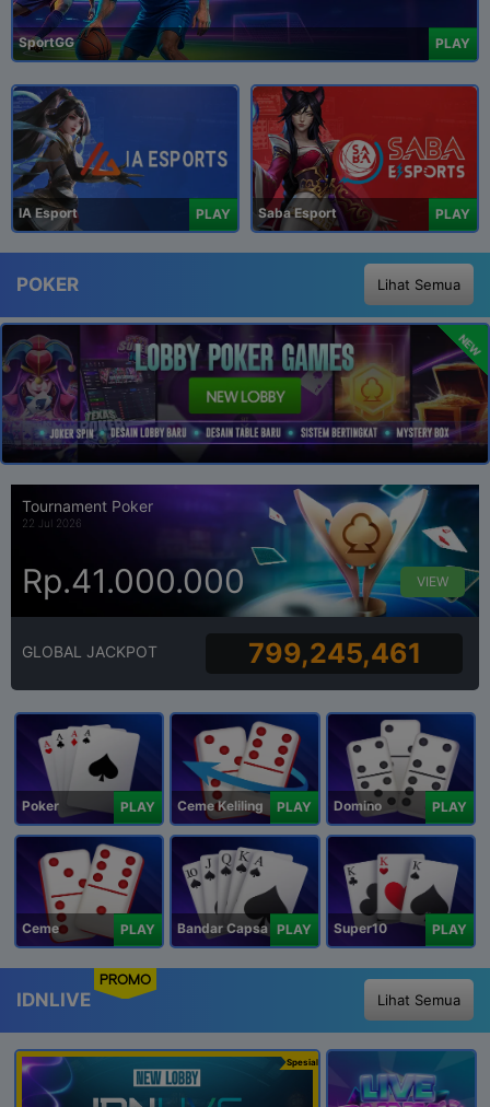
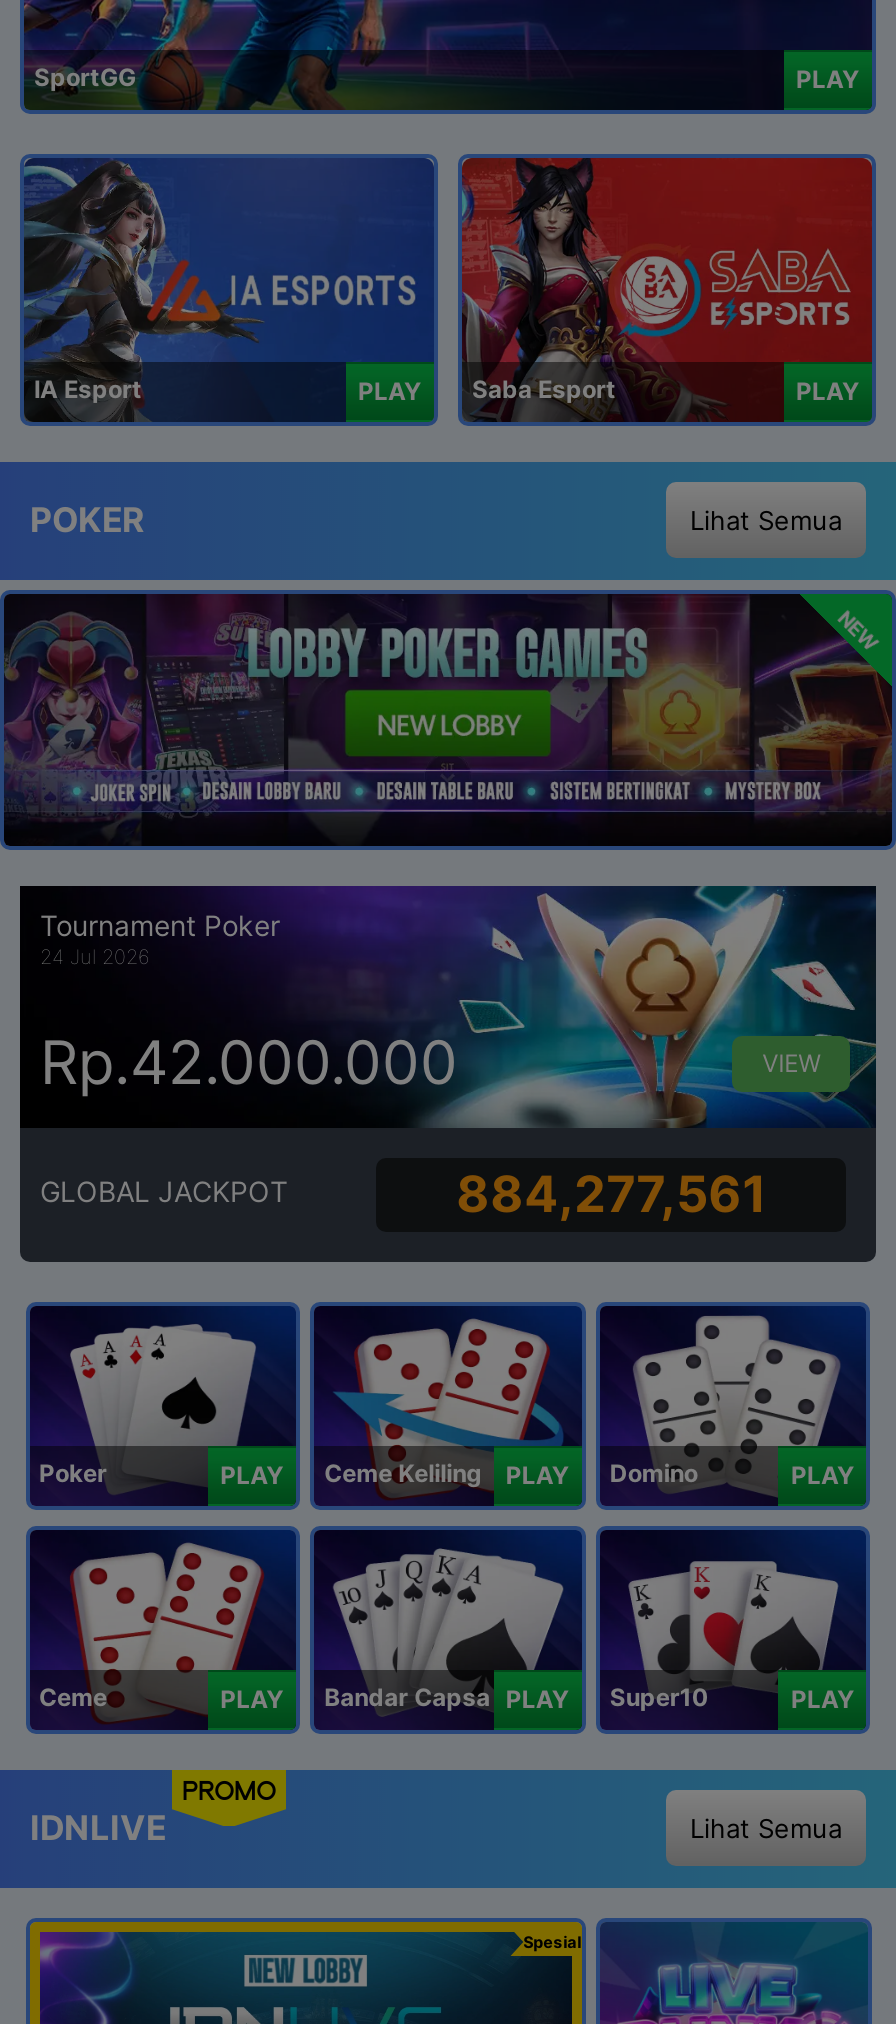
[22,516,82,529] 22 Jul 2026 -> [40,944,150,968] 24 Jul 2026
[22,561,245,600] Rp.41.000.000 -> [40,1025,458,1097] Rp.42.000.000
[248,637,421,669] 799,245,461 -> [456,1164,766,1224] 884,277,561

